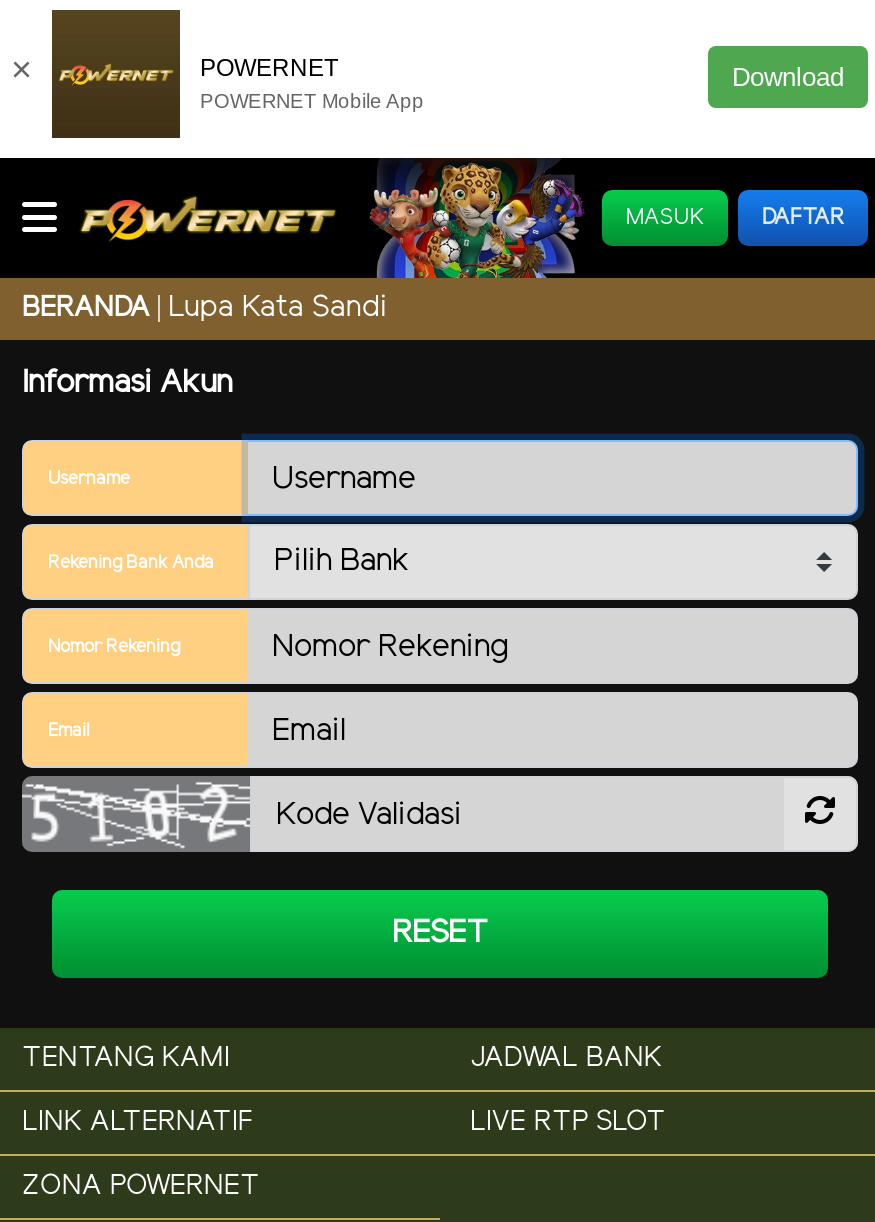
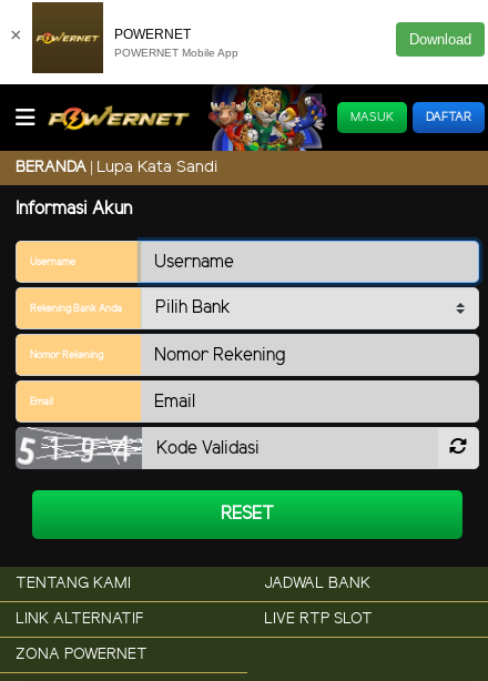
[24,782,250,848] [image] -> [17,428,141,465] [image]

